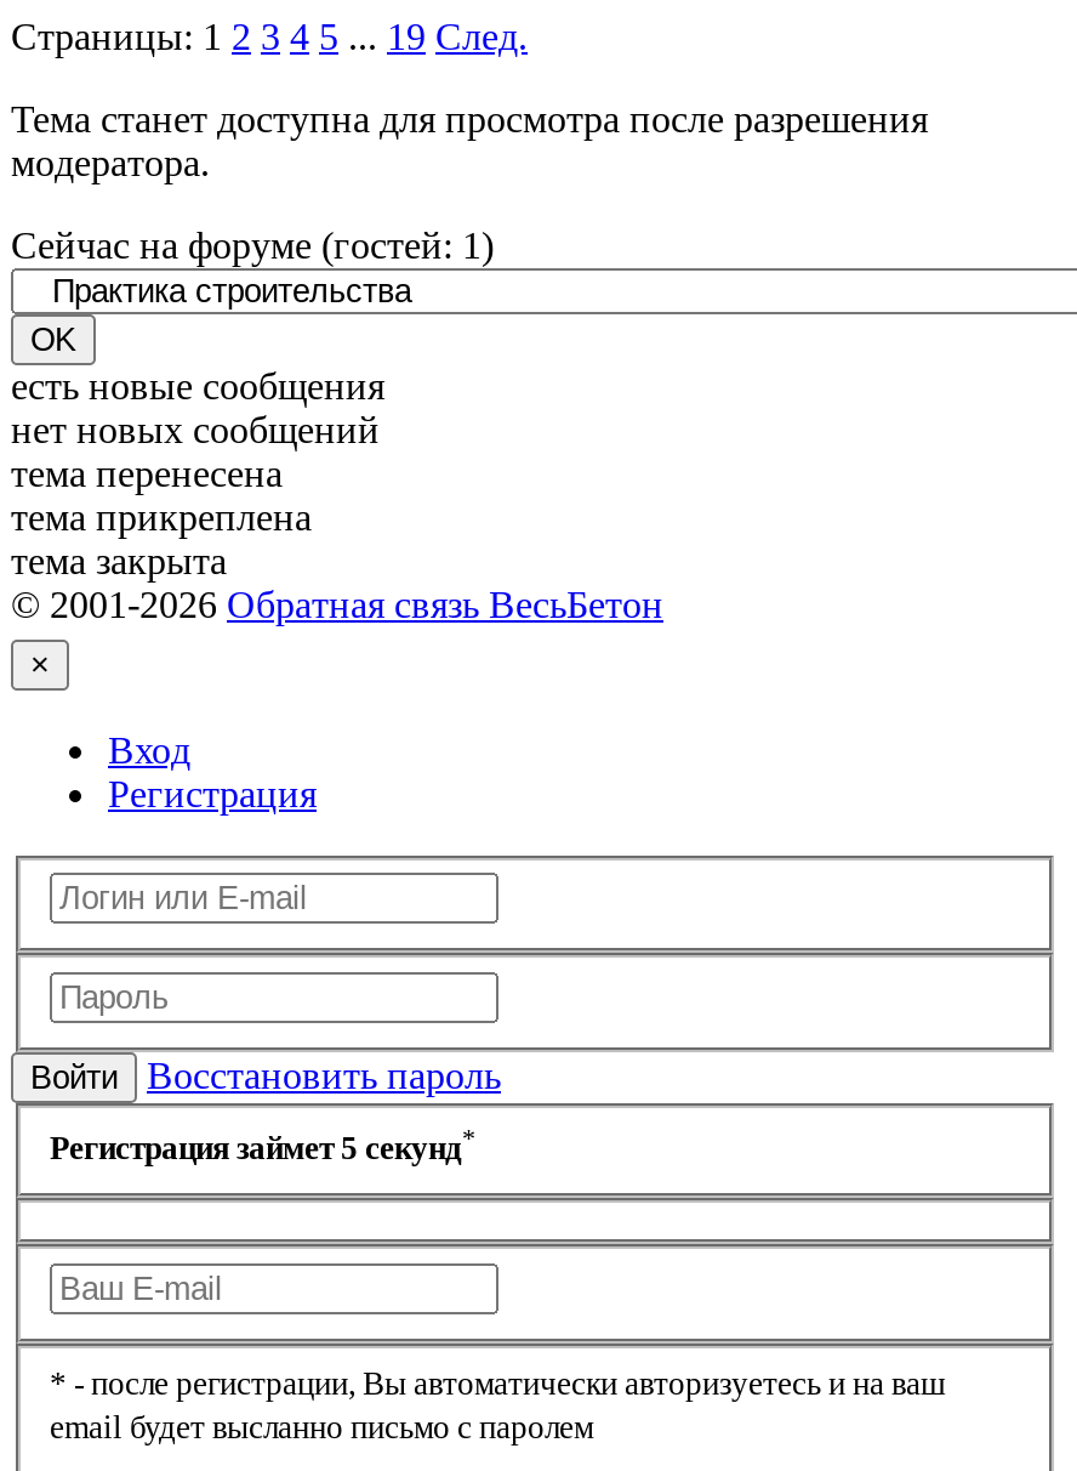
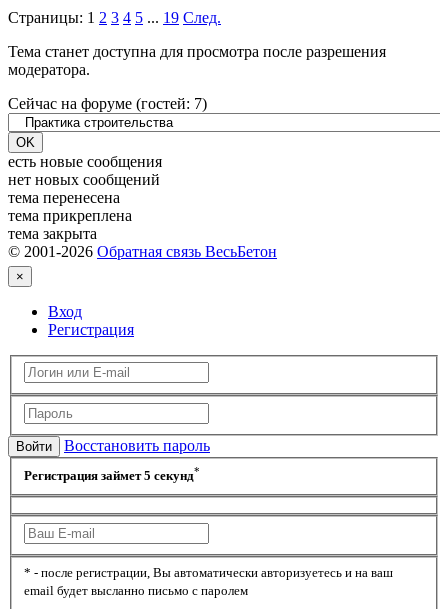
[11,224,494,266] Сейчас на форуме (гостей: 1) -> [8,95,207,112] Сейчас на форуме (гостей: 7)

